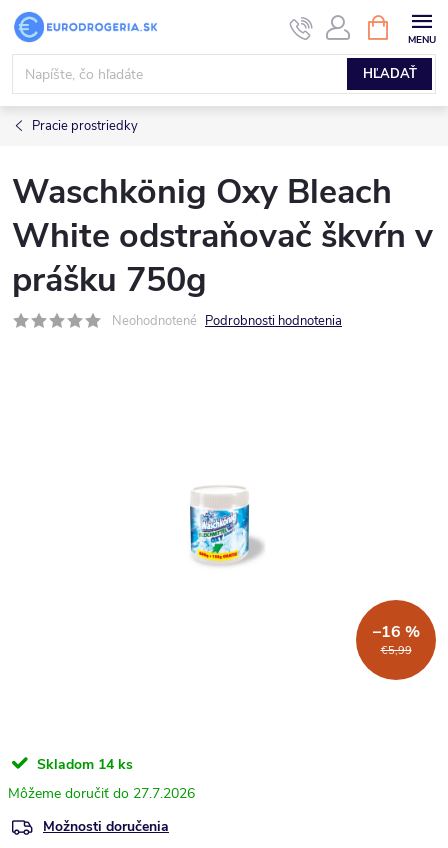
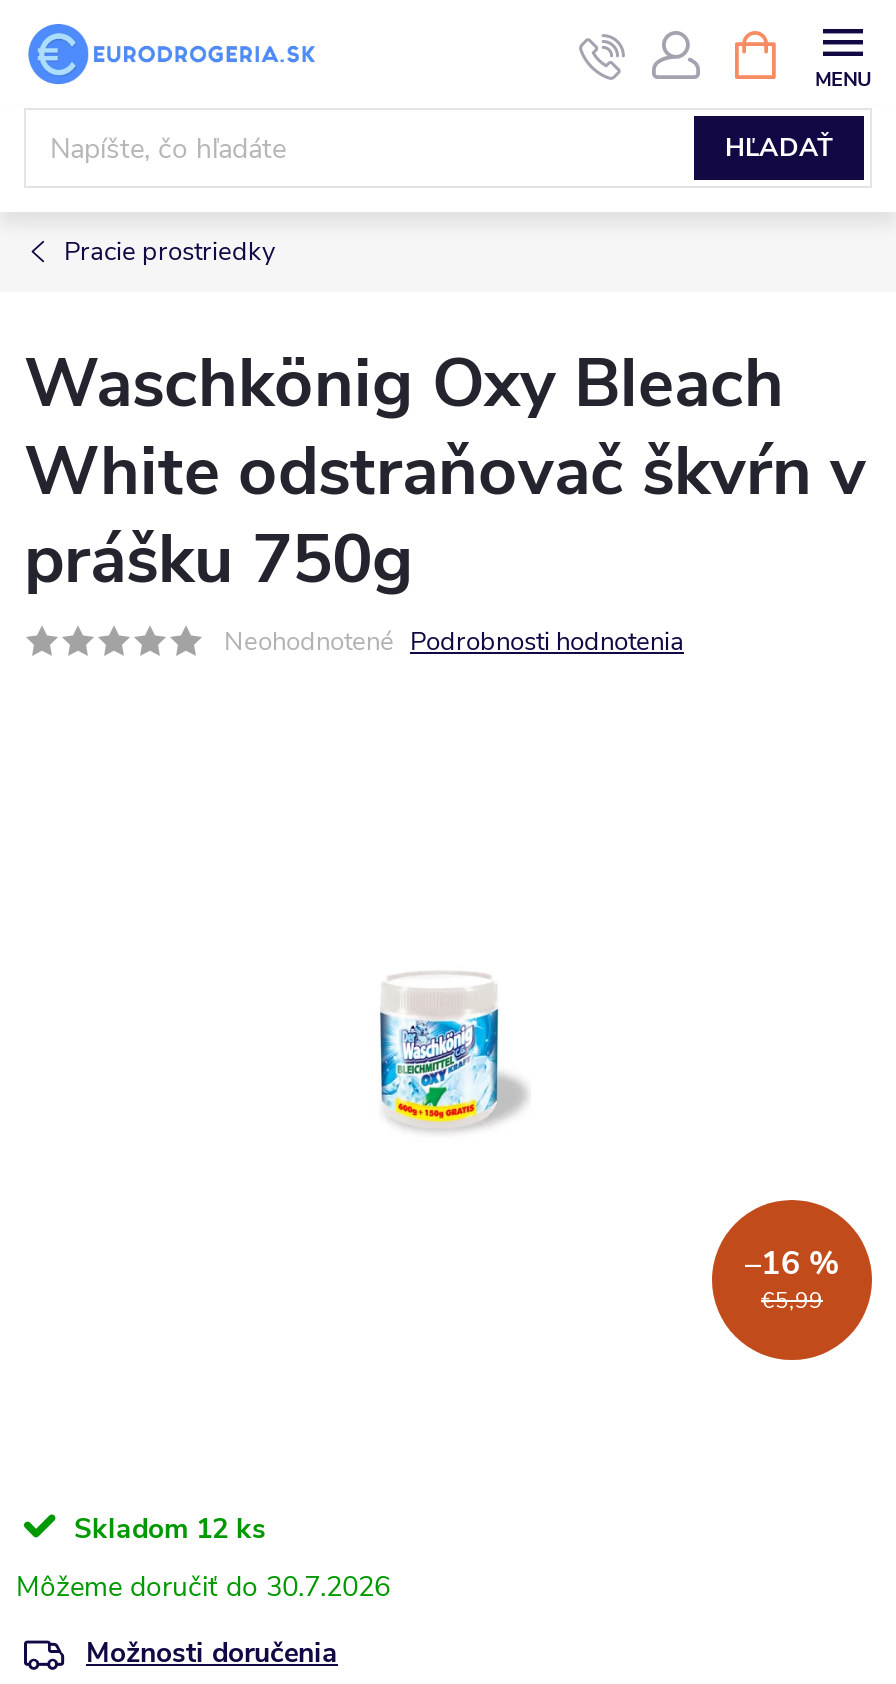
[33,755,133,774] Skladom 14 ks -> [66,1510,266,1548] Skladom 12 ks
[133,784,195,803] 27.7.2026 -> [266,1568,390,1606] 30.7.2026

